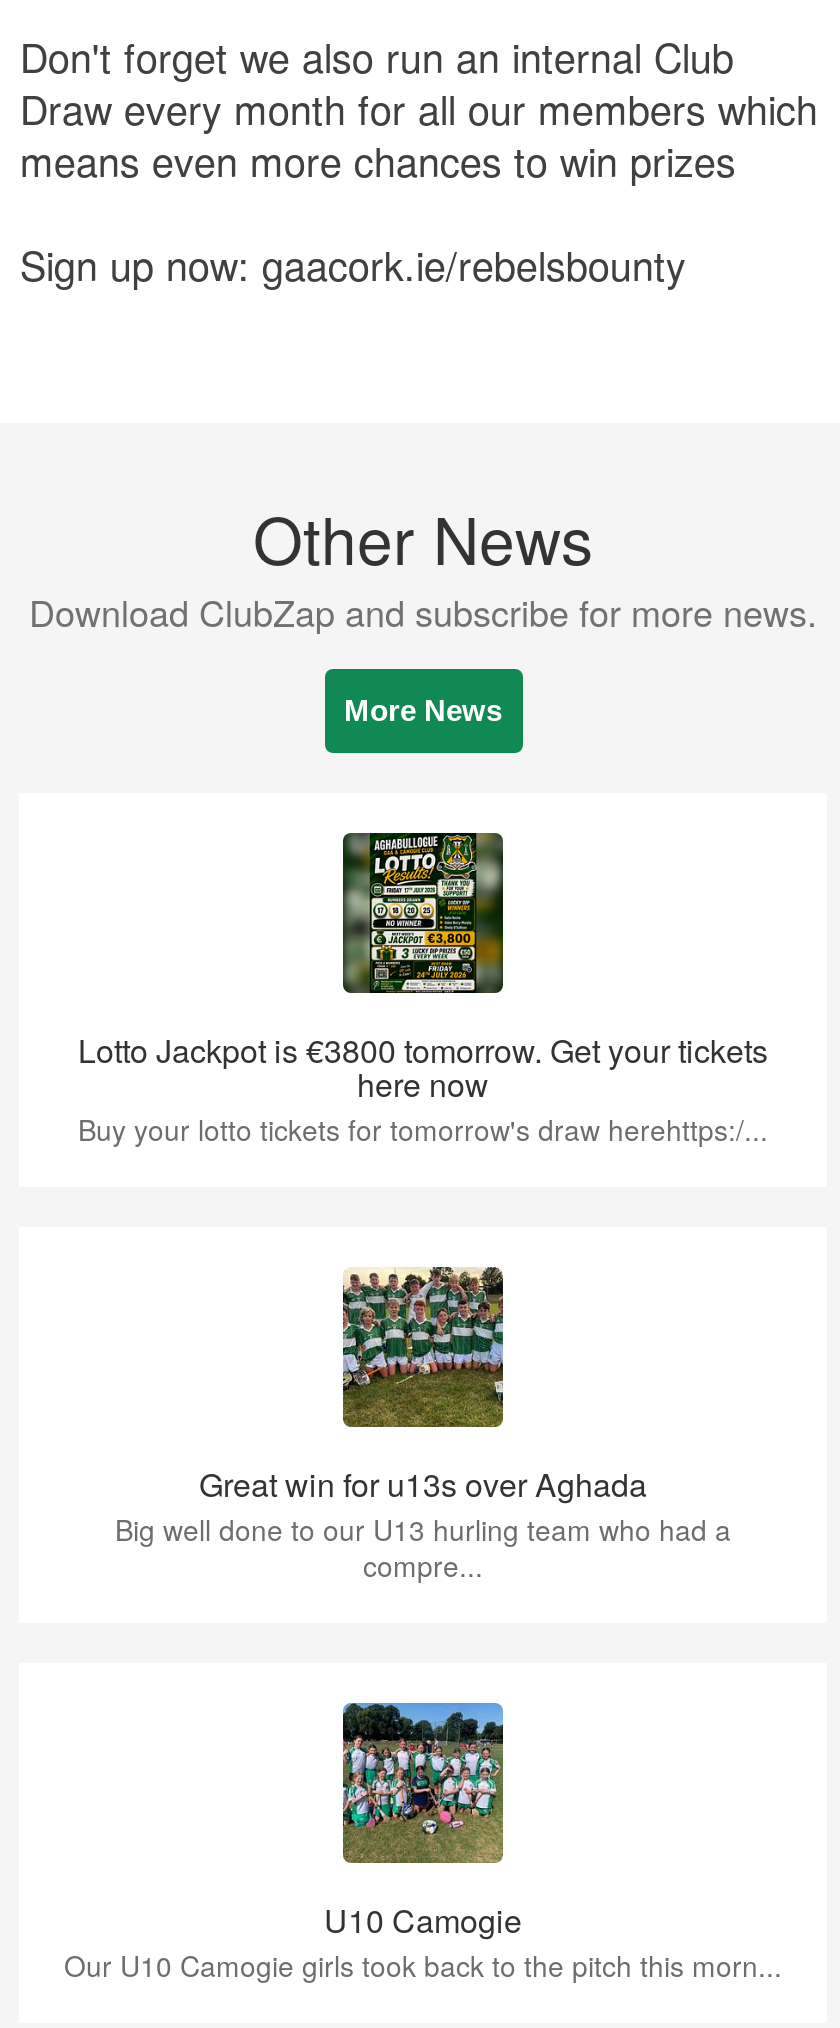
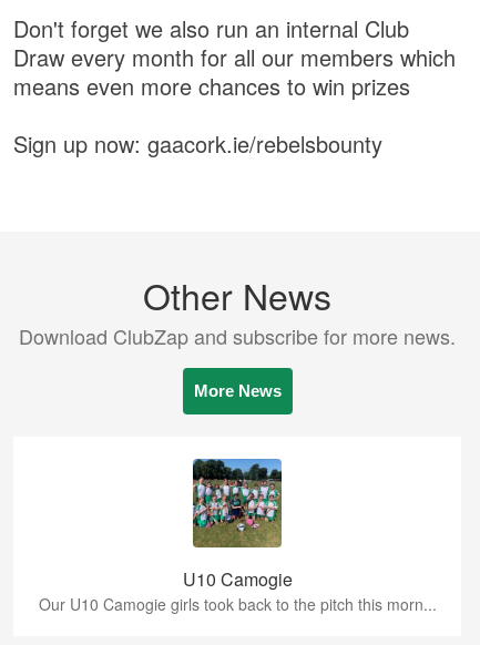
[78,831,768,1149] [image] | Lotto Jackpot is €3800 tomorrow. Get your tickets | here now | Buy your lotto tickets for tomorrow's draw herehttps:/... -> none
[115,1265,731,1585] [image] | Great win for u13s over Aghada | Big well done to our U13 hurling team who had a | compre... -> none

